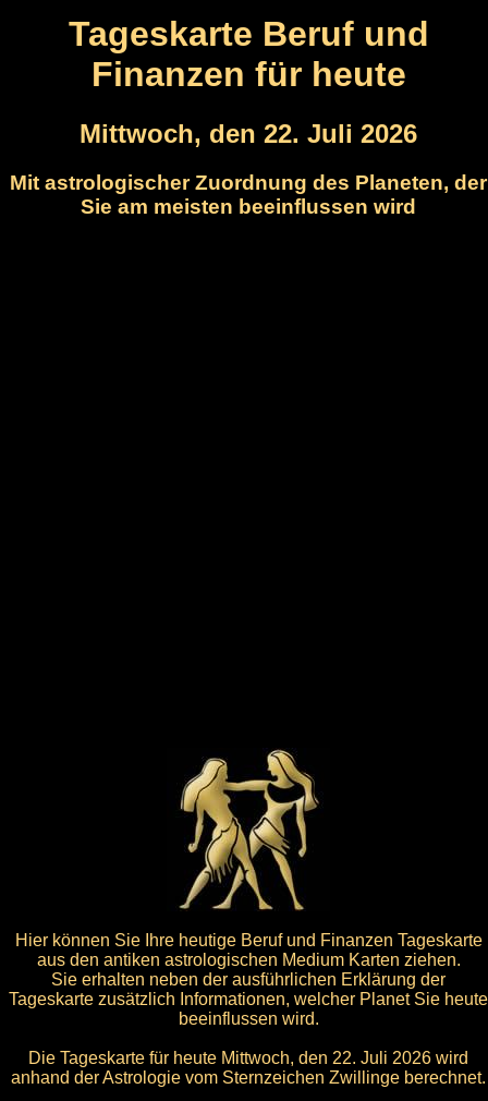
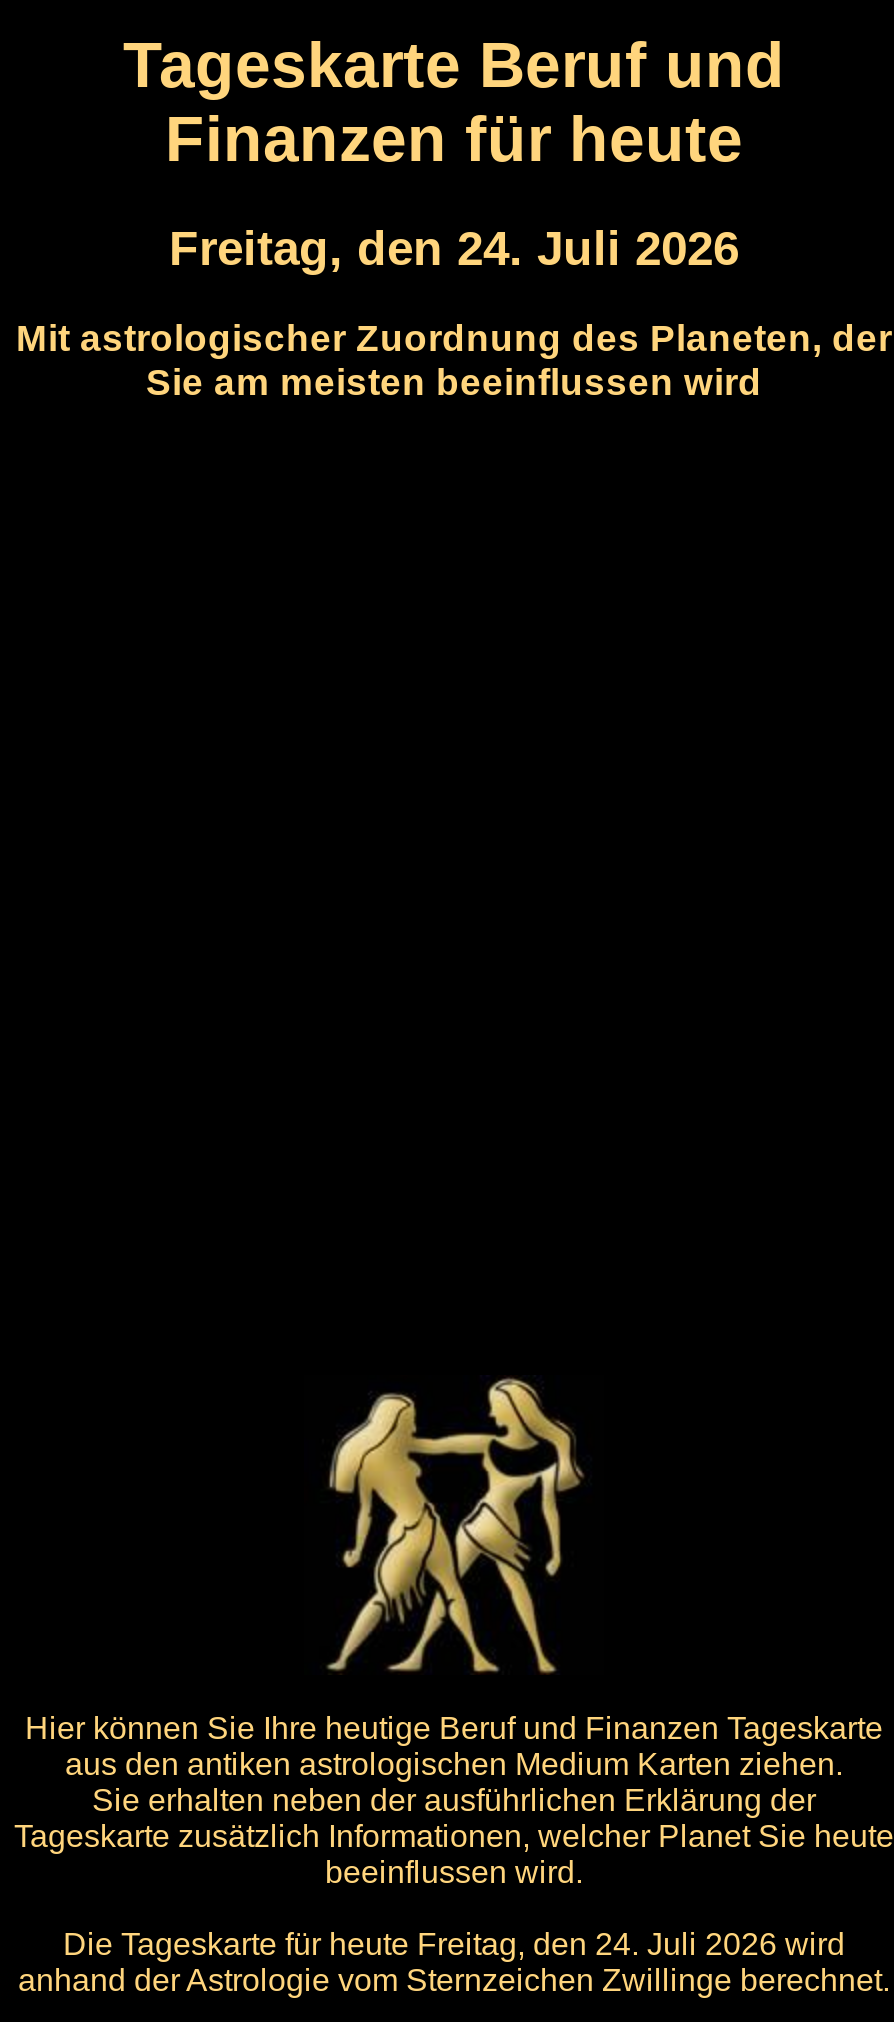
[80,119,417,148] Mittwoch, den 22. Juli 2026 -> [169,221,739,275] Freitag, den 24. Juli 2026
[28,1048,468,1067] Die Tageskarte für heute Mittwoch, den 22. Juli 2026 wird -> [63,1926,845,1960] Die Tageskarte für heute Freitag, den 24. Juli 2026 wird

